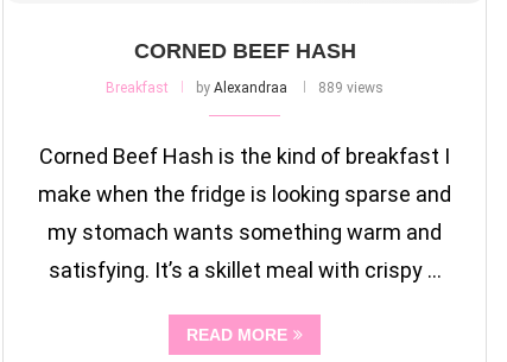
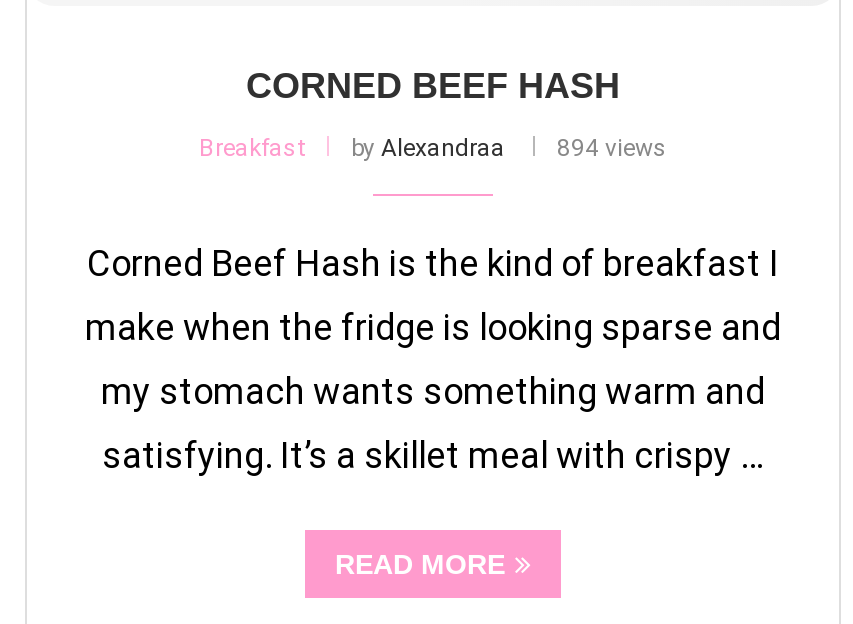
[106,80,384,96] Breakfast by Alexandraa 889 views -> [199,134,667,162] Breakfast by Alexandraa 894 views

